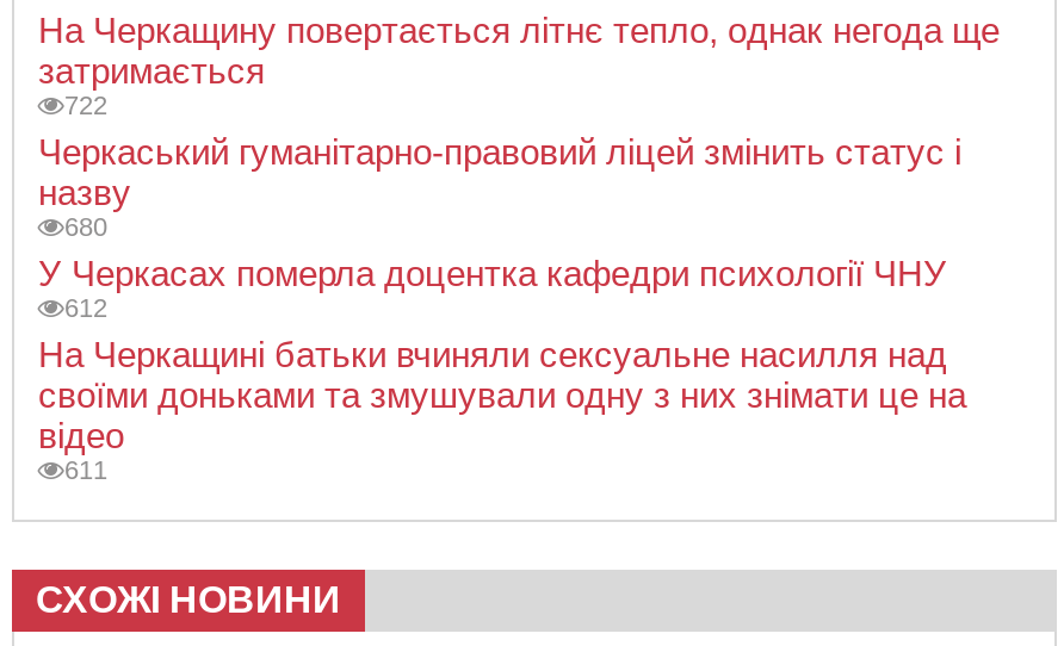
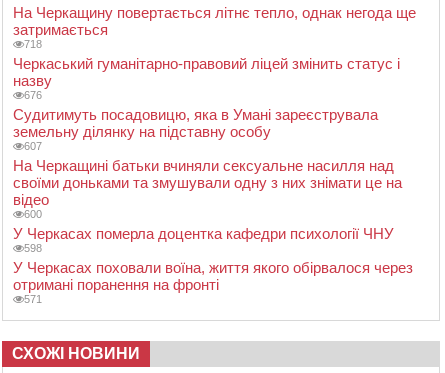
[64,91,107,119] 722 -> [24,38,42,50] 718
[64,212,107,322] 680 | 612 -> [13,89,378,152] 676 | Судитимуть посадовицю, яка в Умані зареєструвала | земельну ділянку на підставну особу | 607
moved [38,253,947,293] -> [13,225,394,242]: У Черкасах померла доцентка кафедри психології ЧНУ
[64,456,107,484] 611 -> [13,208,413,305] 600 | 598 | У Черкасах поховали воїна, життя якого обірвалося через | отримані поранення на фронті | 571

